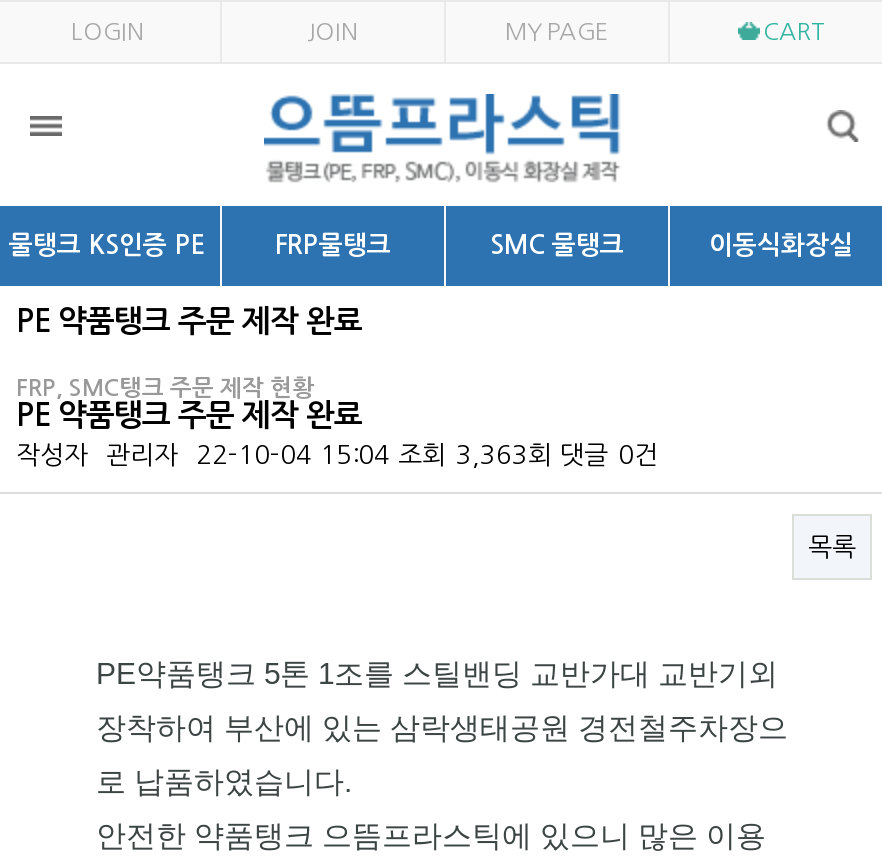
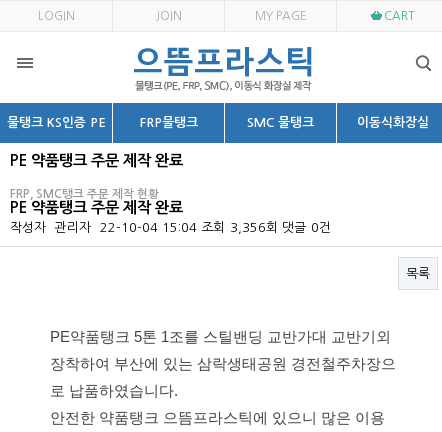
[196,442,658,468] 22-10-04 15:04 조회 3,363회 댓글 0건 -> [100,221,331,234] 22-10-04 15:04 조회 3,356회 댓글 0건

